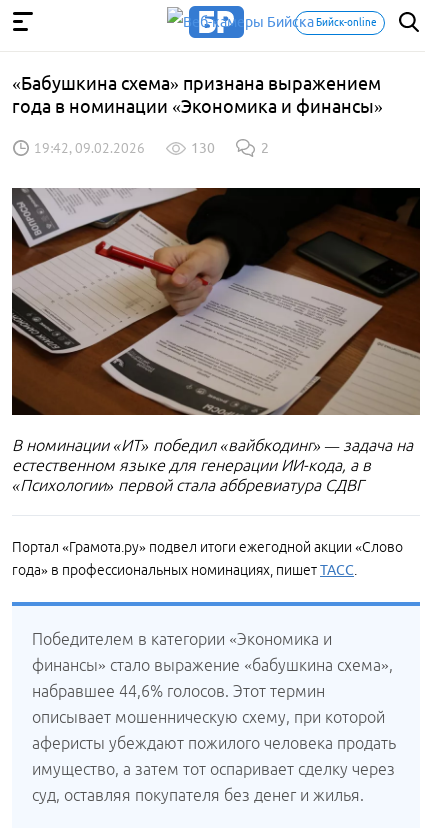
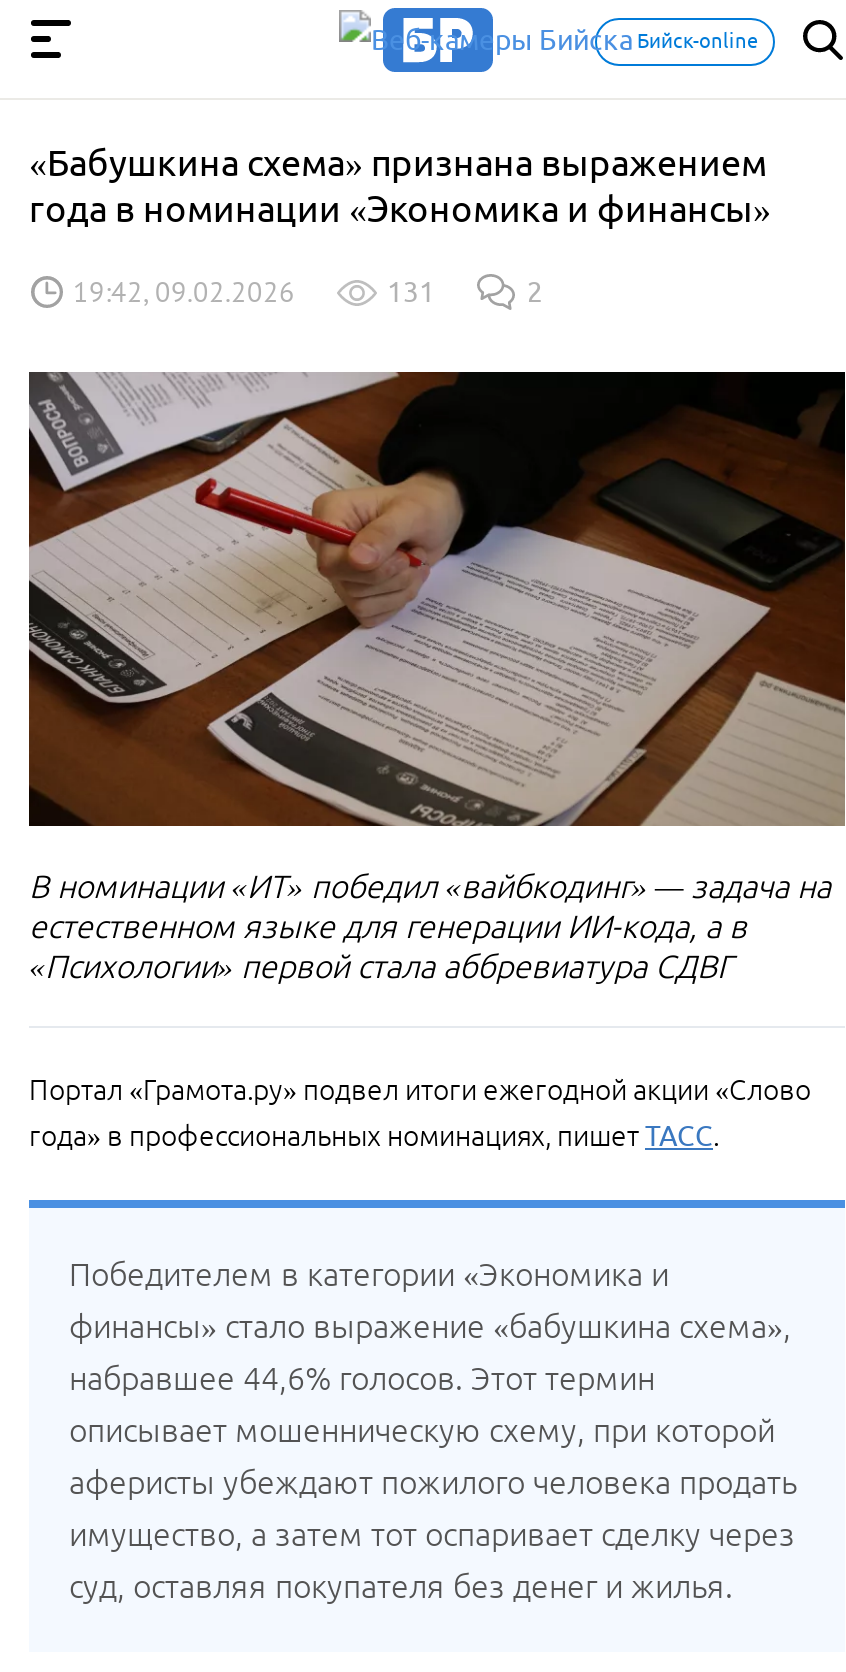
[191,140,215,156] 130 -> [387,276,435,308] 131

